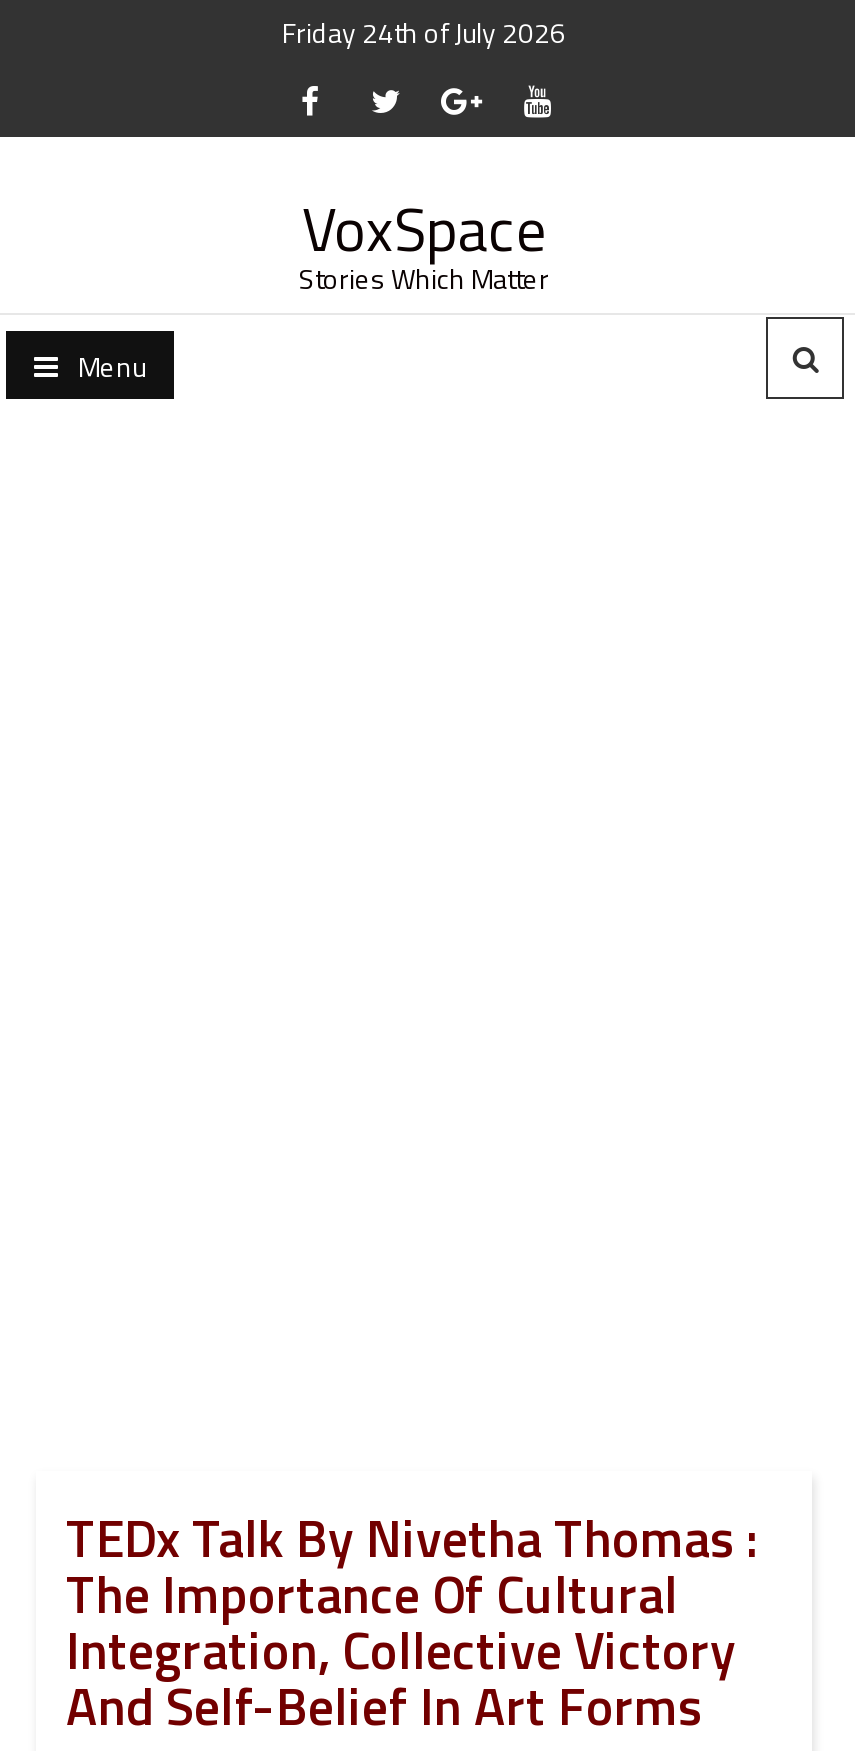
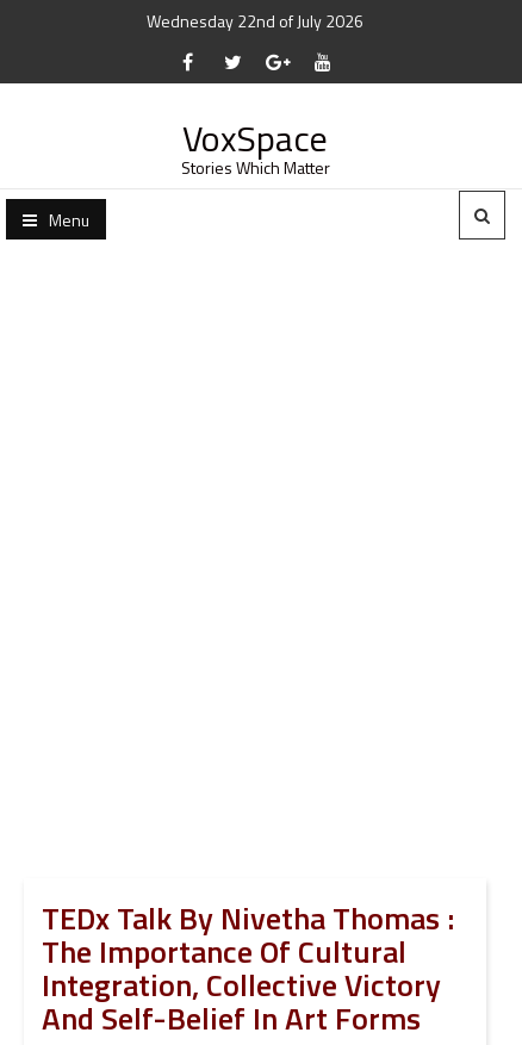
[282,11,566,53] Friday 24th of July 2026 -> [147,8,363,33] Wednesday 22nd of July 2026

